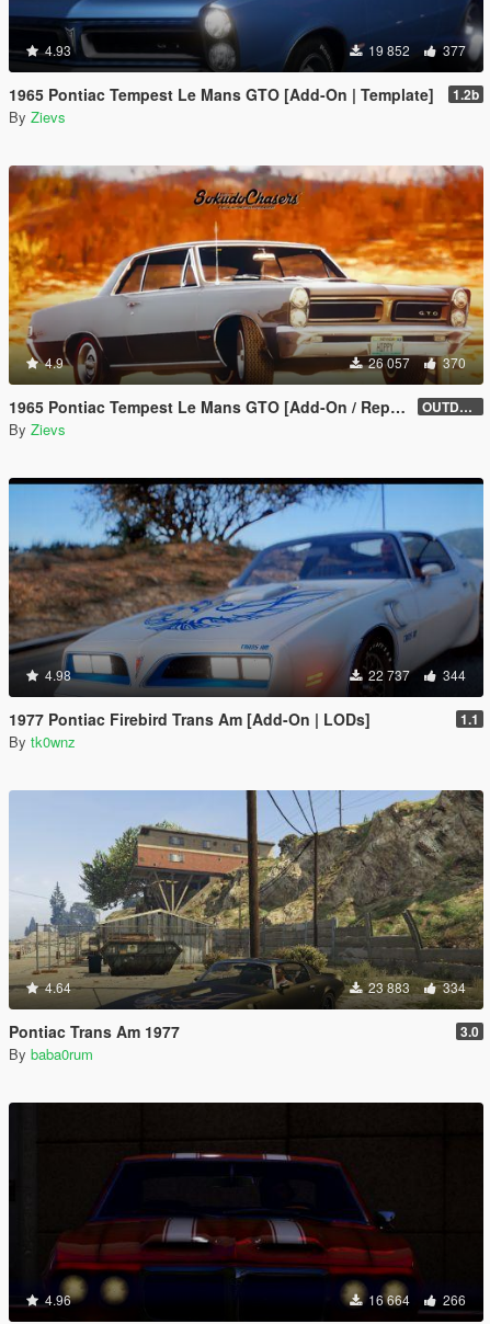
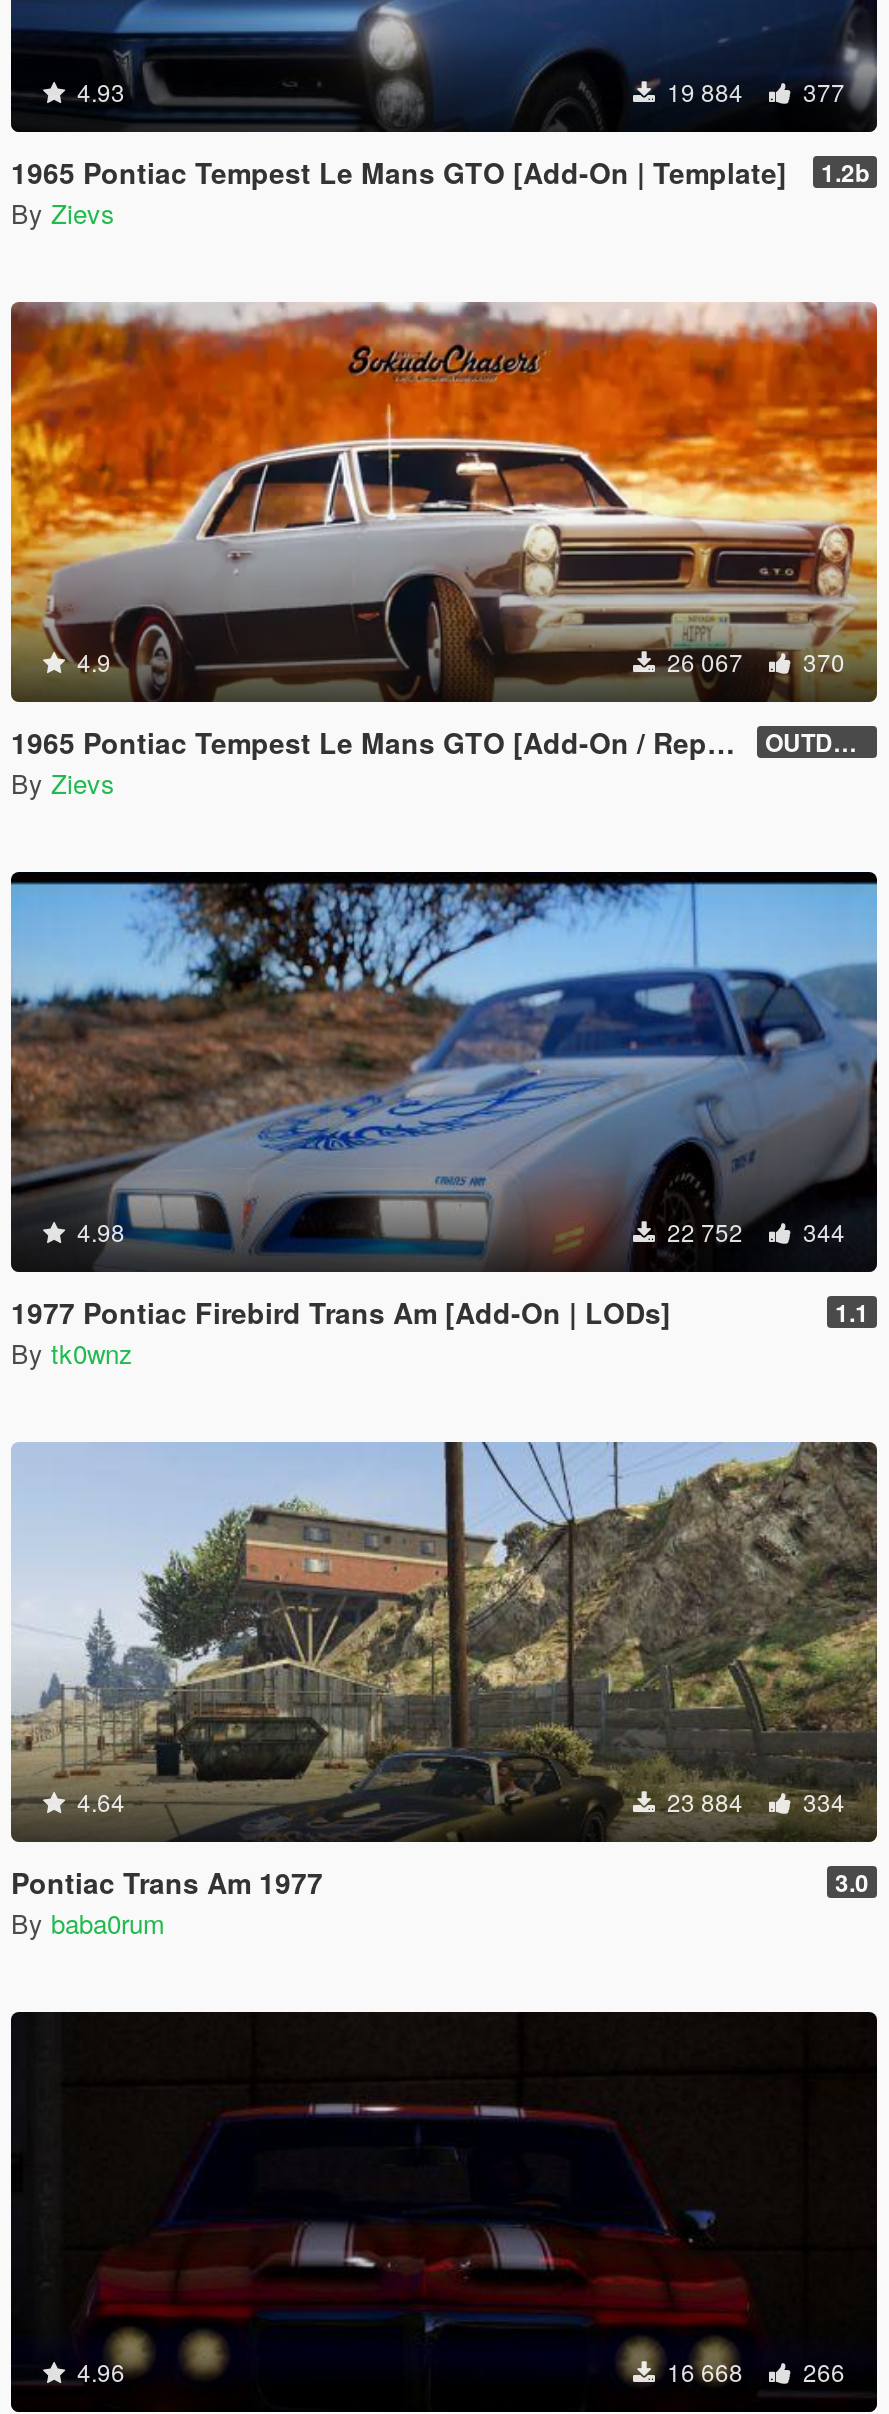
[365,41,466,59] 19 852 377 -> [661,74,845,108] 19 884 377
[365,353,466,372] 26 057 370 -> [661,644,845,678] 26 067 370
[365,665,466,684] 22 737 344 -> [661,1214,845,1248] 22 752 344
[365,978,466,996] 23 883 334 -> [661,1784,845,1818] 23 884 334
[365,1290,466,1309] 16 664 266 -> [661,2354,845,2388] 16 668 266

